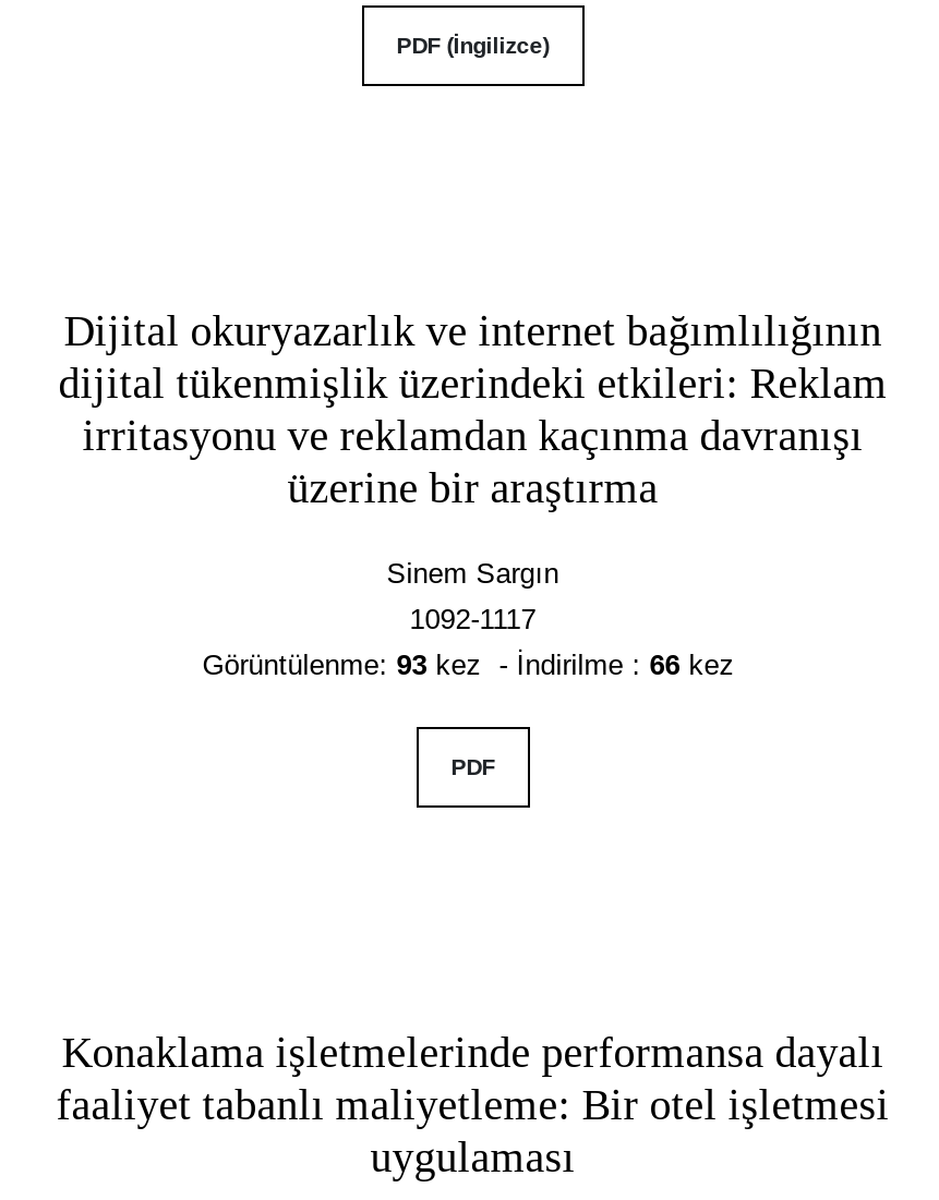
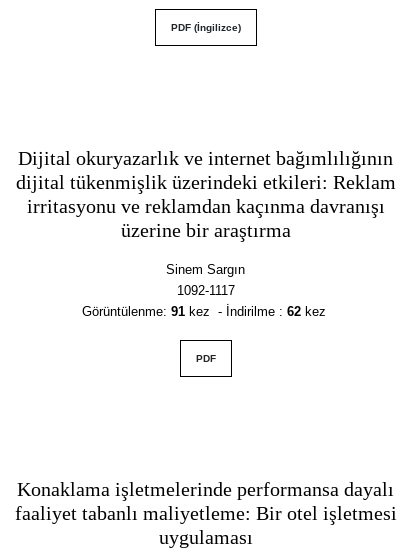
[202,649,743,681] Görüntülenme: 93 kez - İndirilme : 66 kez -> [82,304,330,319] Görüntülenme: 91 kez - İndirilme : 62 kez

